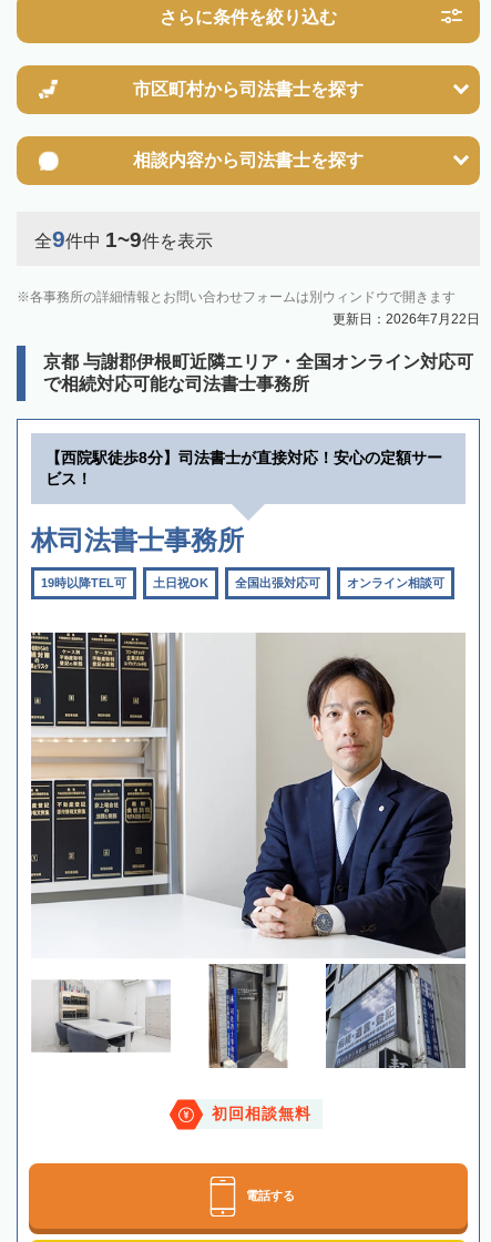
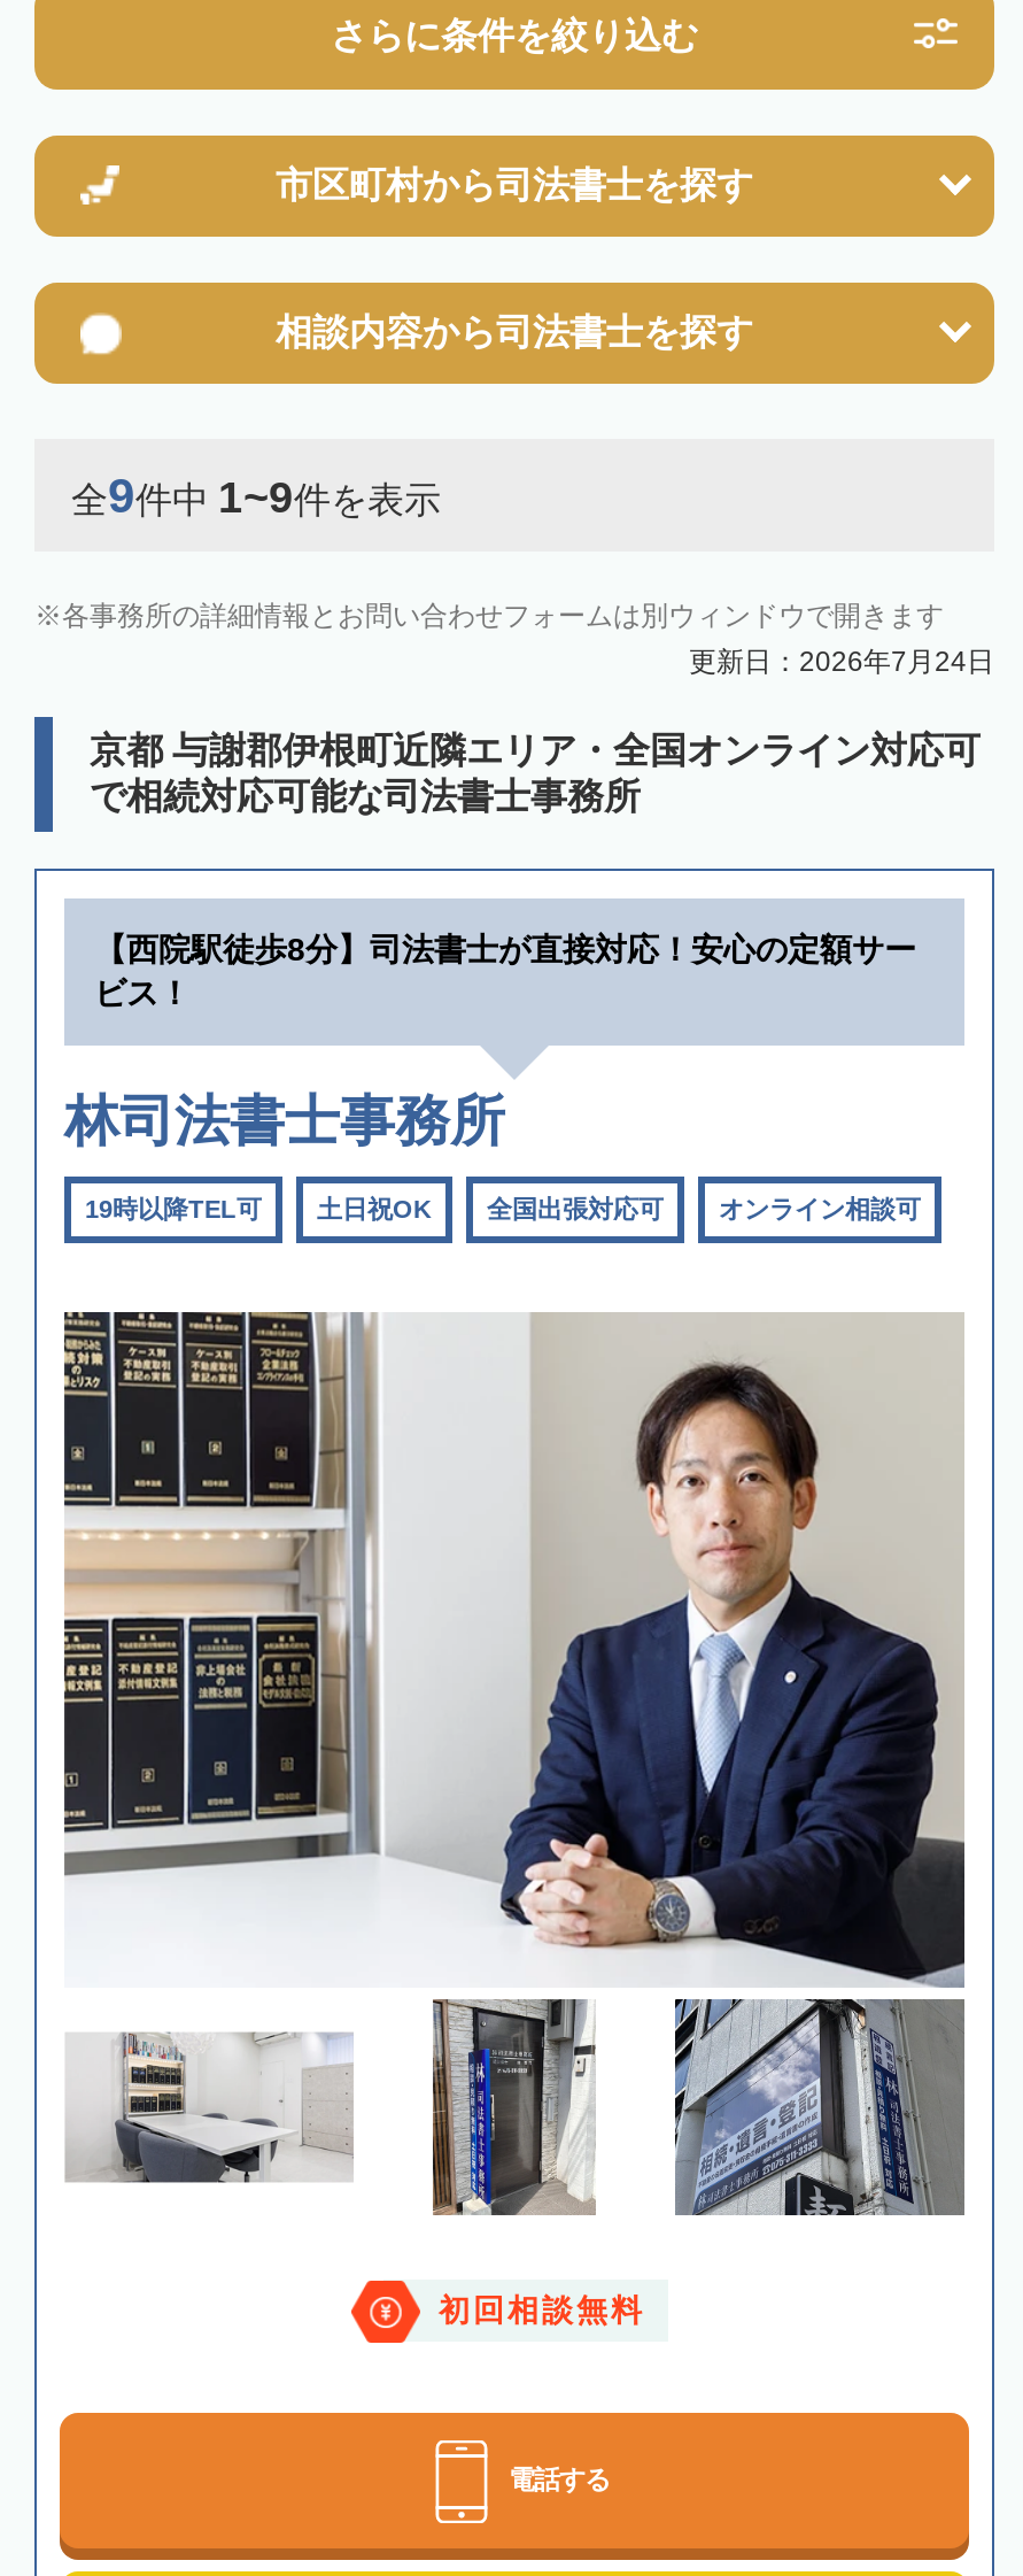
[333,312,480,327] 更新日：2026年7月22日 -> [689,646,994,678] 更新日：2026年7月24日

